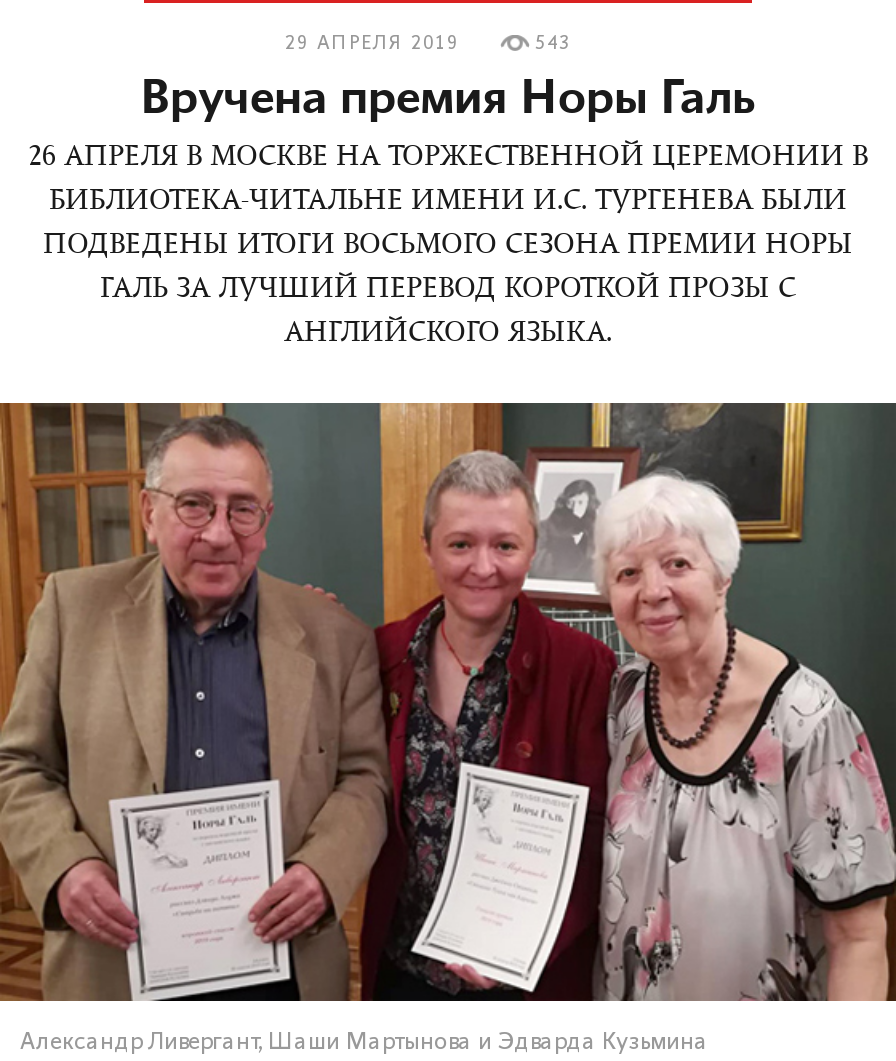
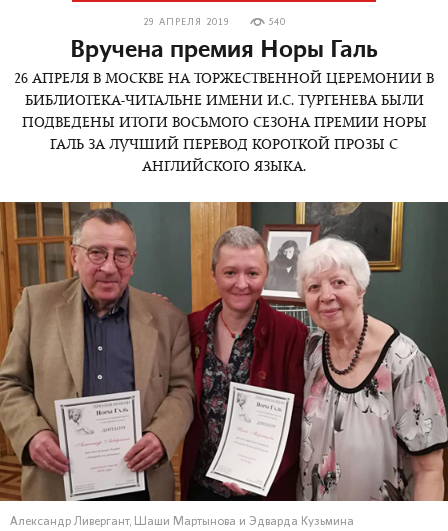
[535,33,571,55] 543 -> [267,17,285,28] 540

